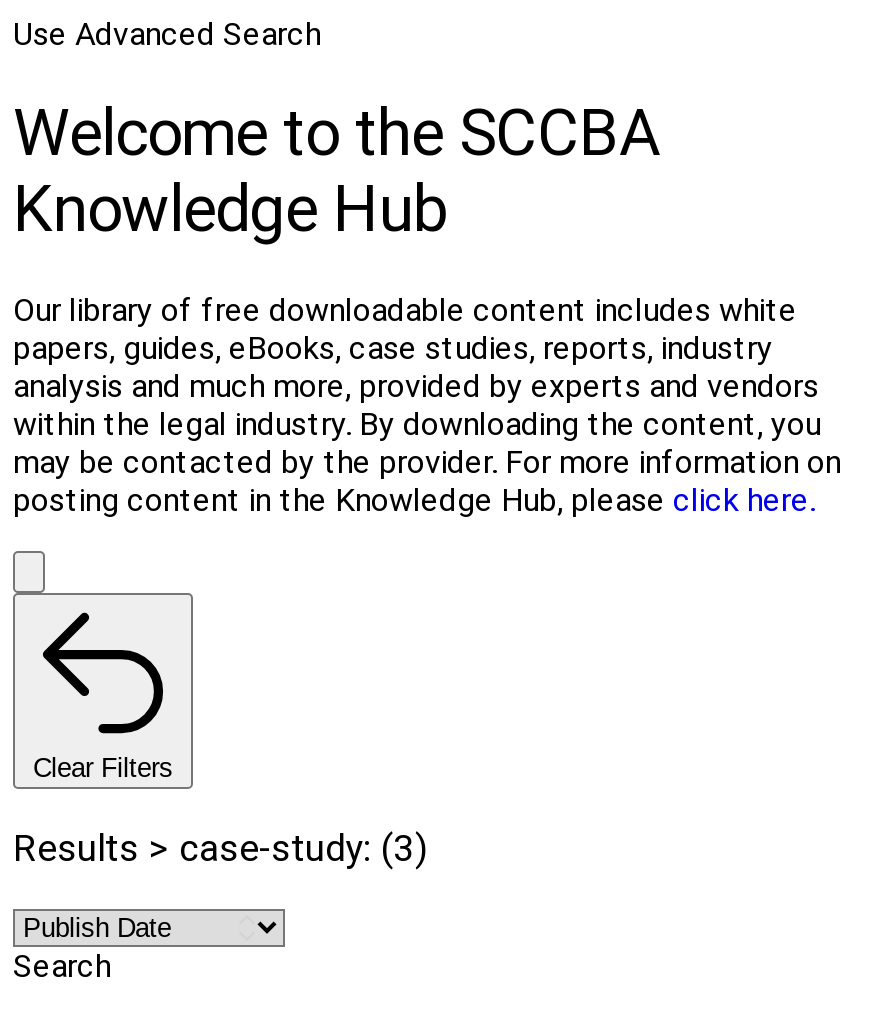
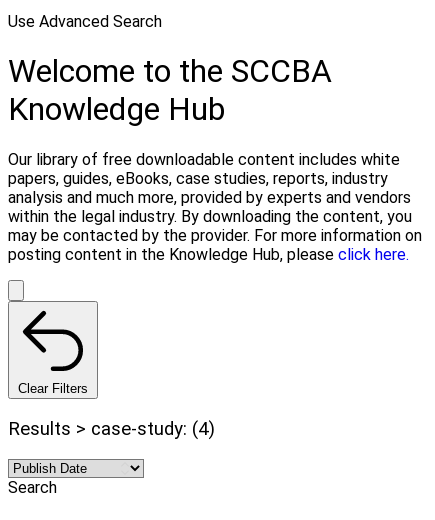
[13,826,427,870] Results > case-study: (3) -> [8,418,215,440] Results > case-study: (4)

